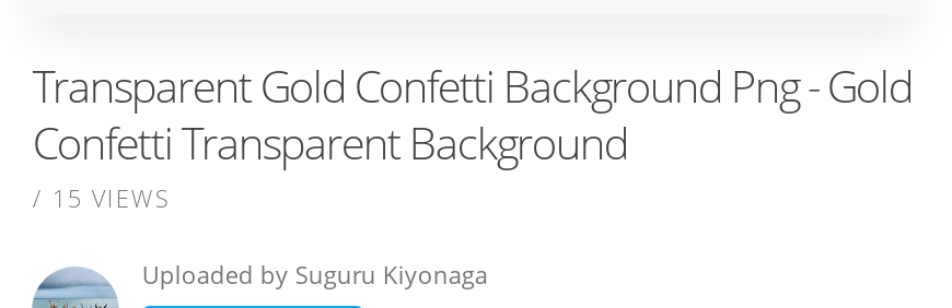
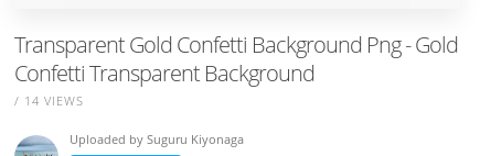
[33,181,170,214] / 15 VIEWS -> [15,92,84,109] / 14 VIEWS

